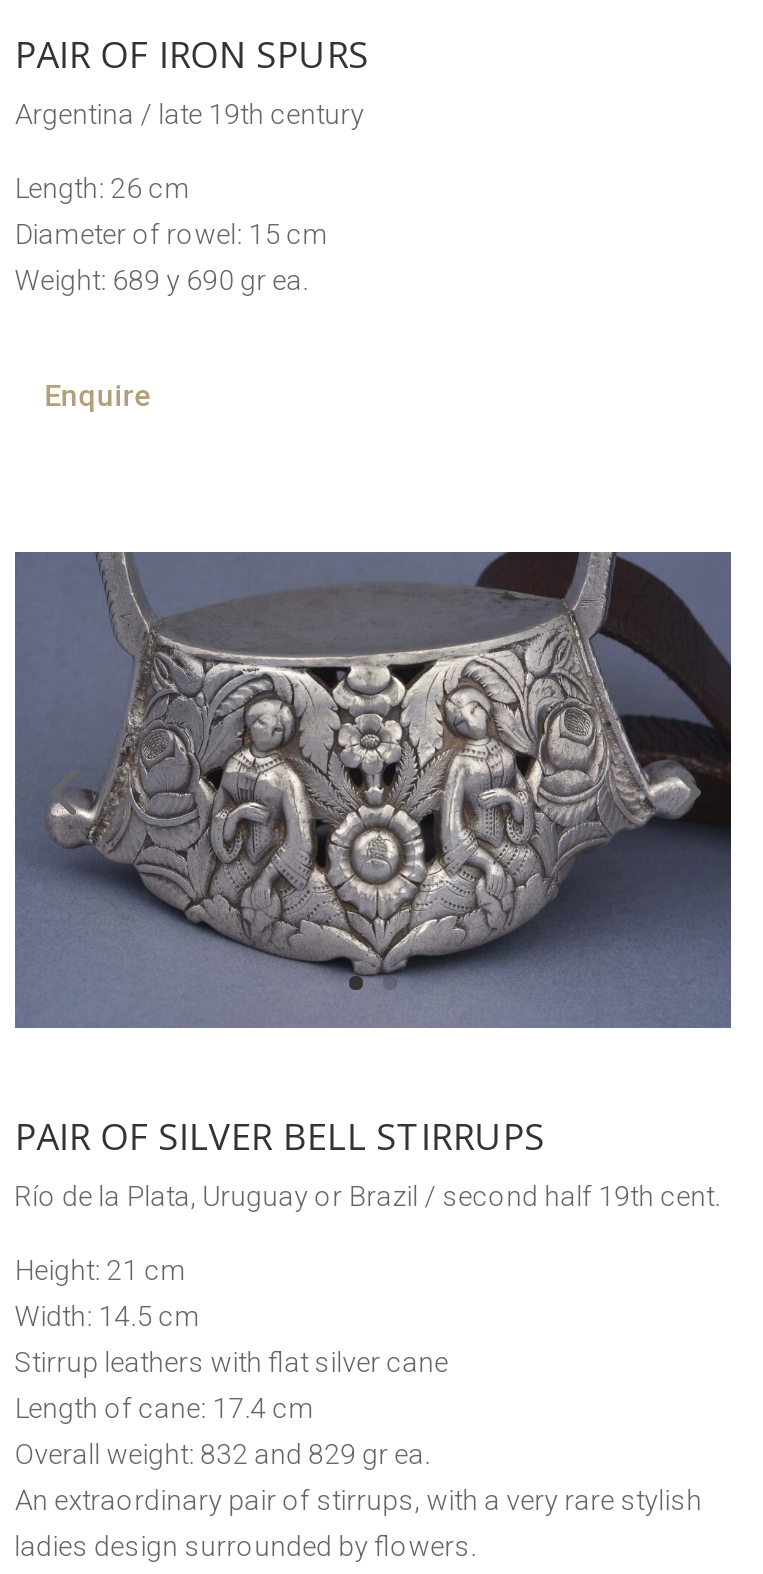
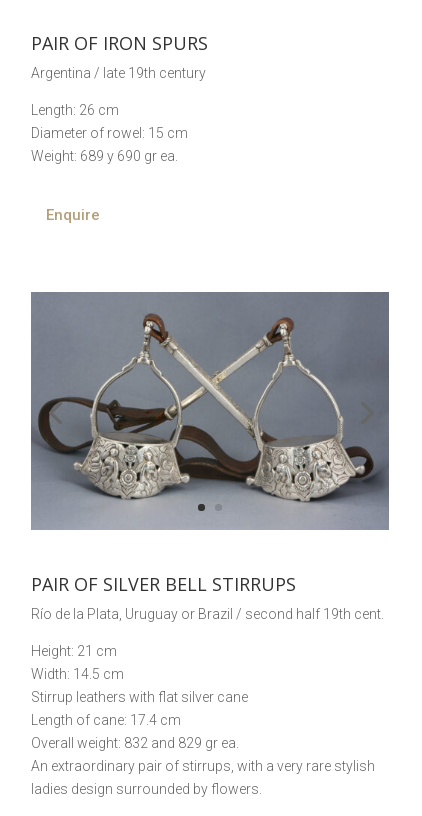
[17,551,733,1025] [image] -> [31,292,390,530] [image]

